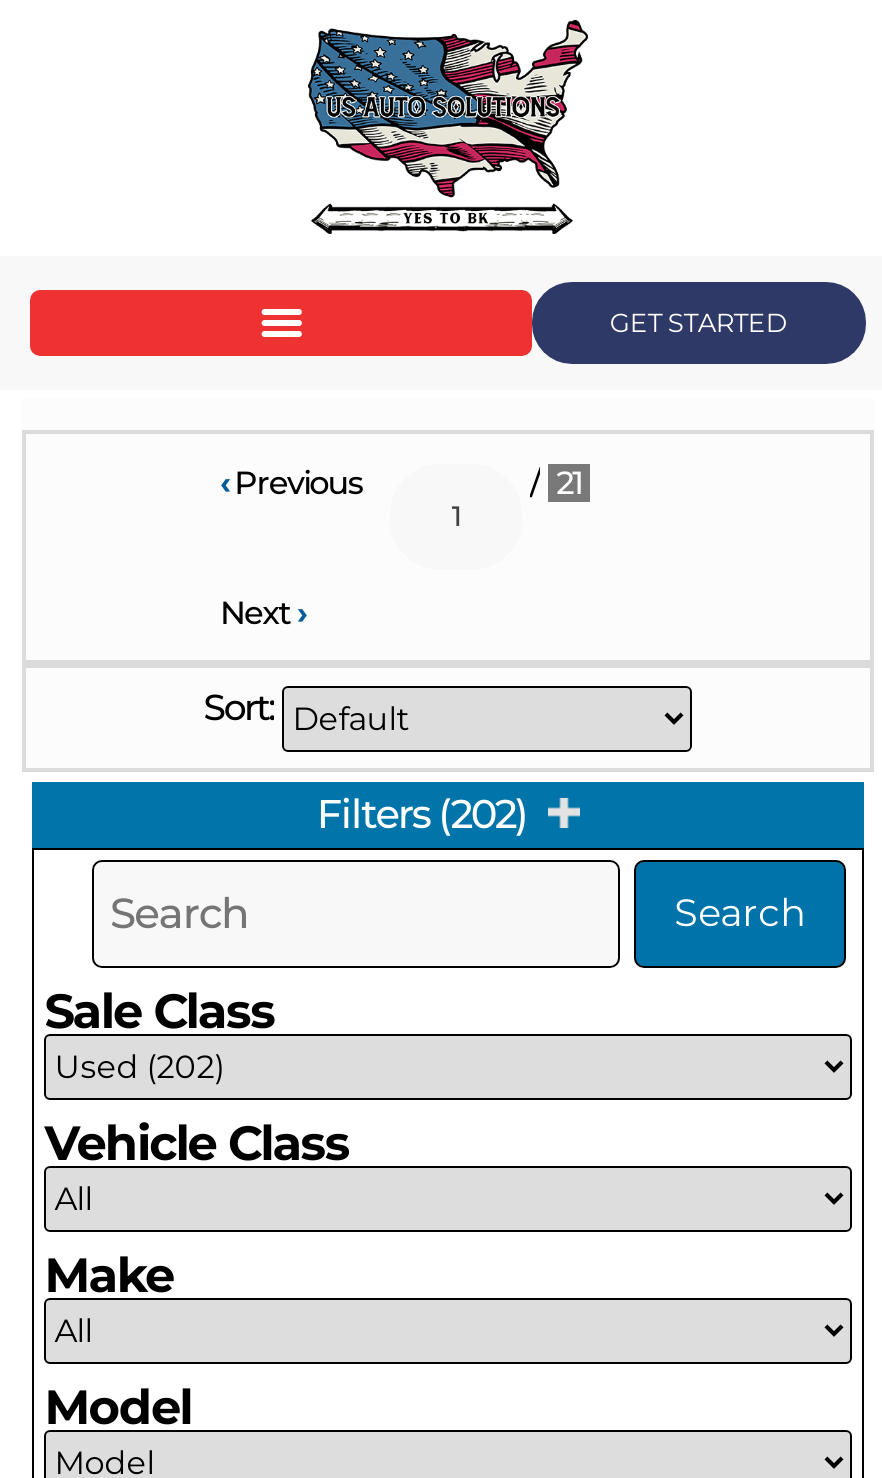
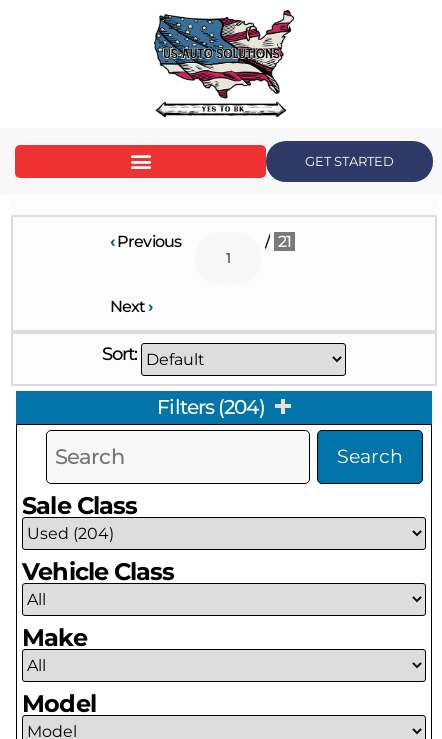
[317,790,527,838] Filters (202) -> [157,395,265,419] Filters (204)

